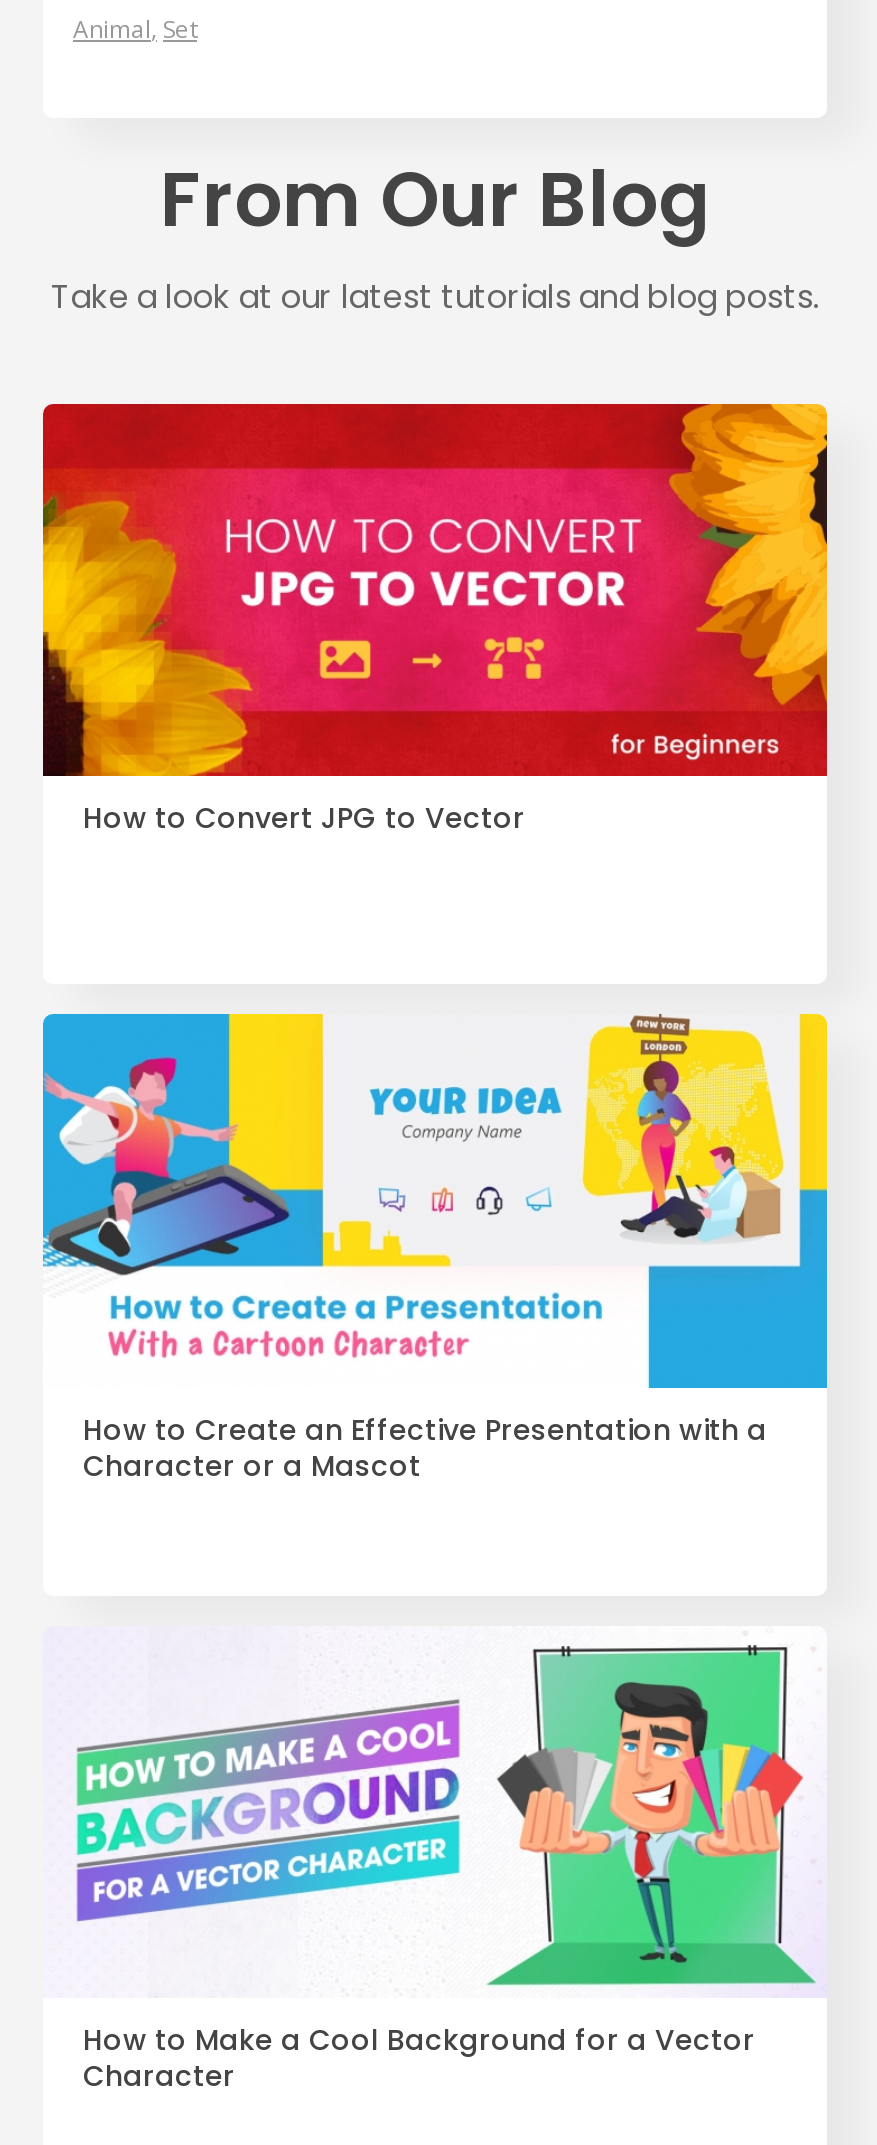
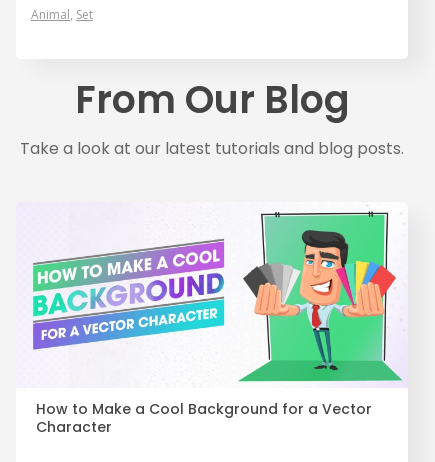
[41,402,829,839] [image] | How to Convert JPG to Vector -> none
[41,1012,829,1486] [image] | How to Create an Effective Presentation with a | Character or a Mascot -> none

